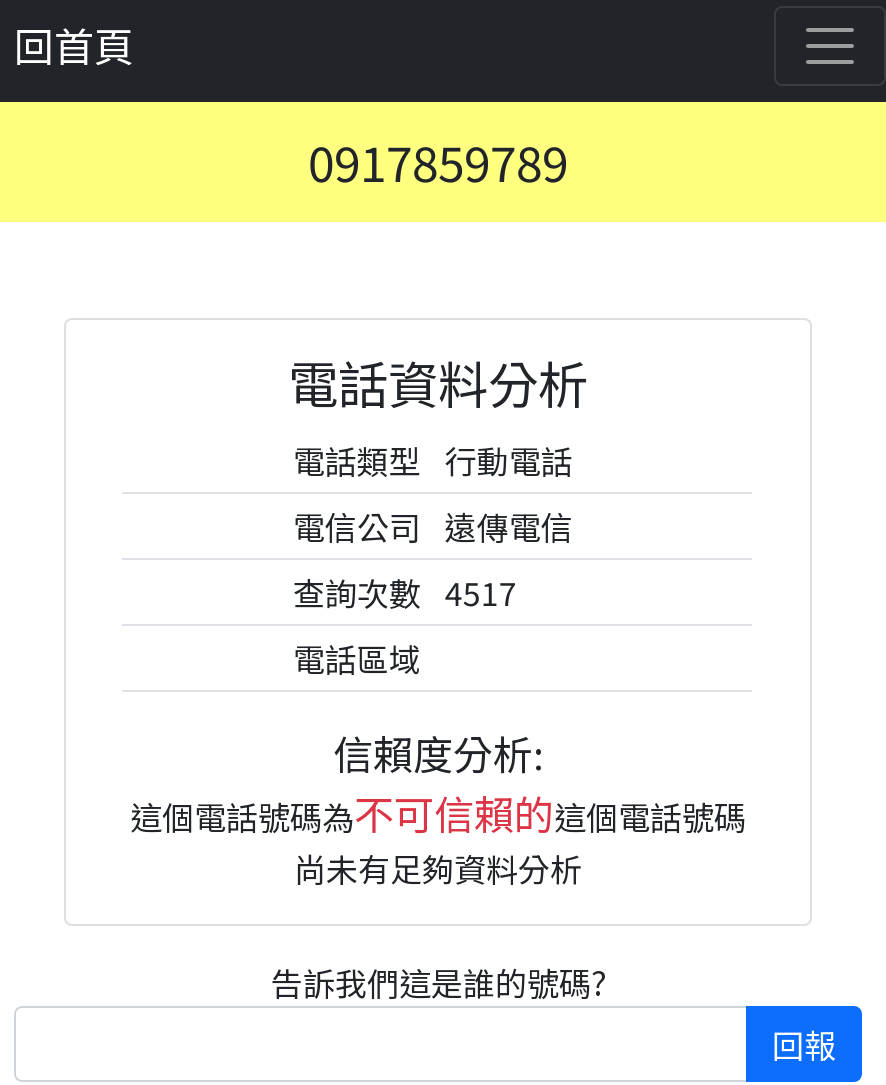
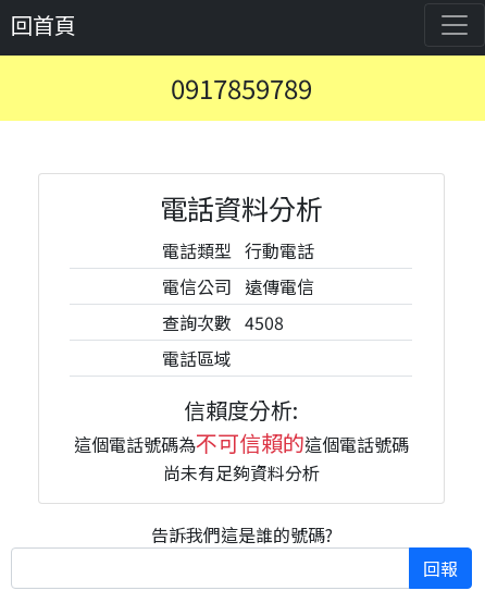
[293,568,517,616] 查詢次數 4517 -> [162,309,284,335] 查詢次數 4508

